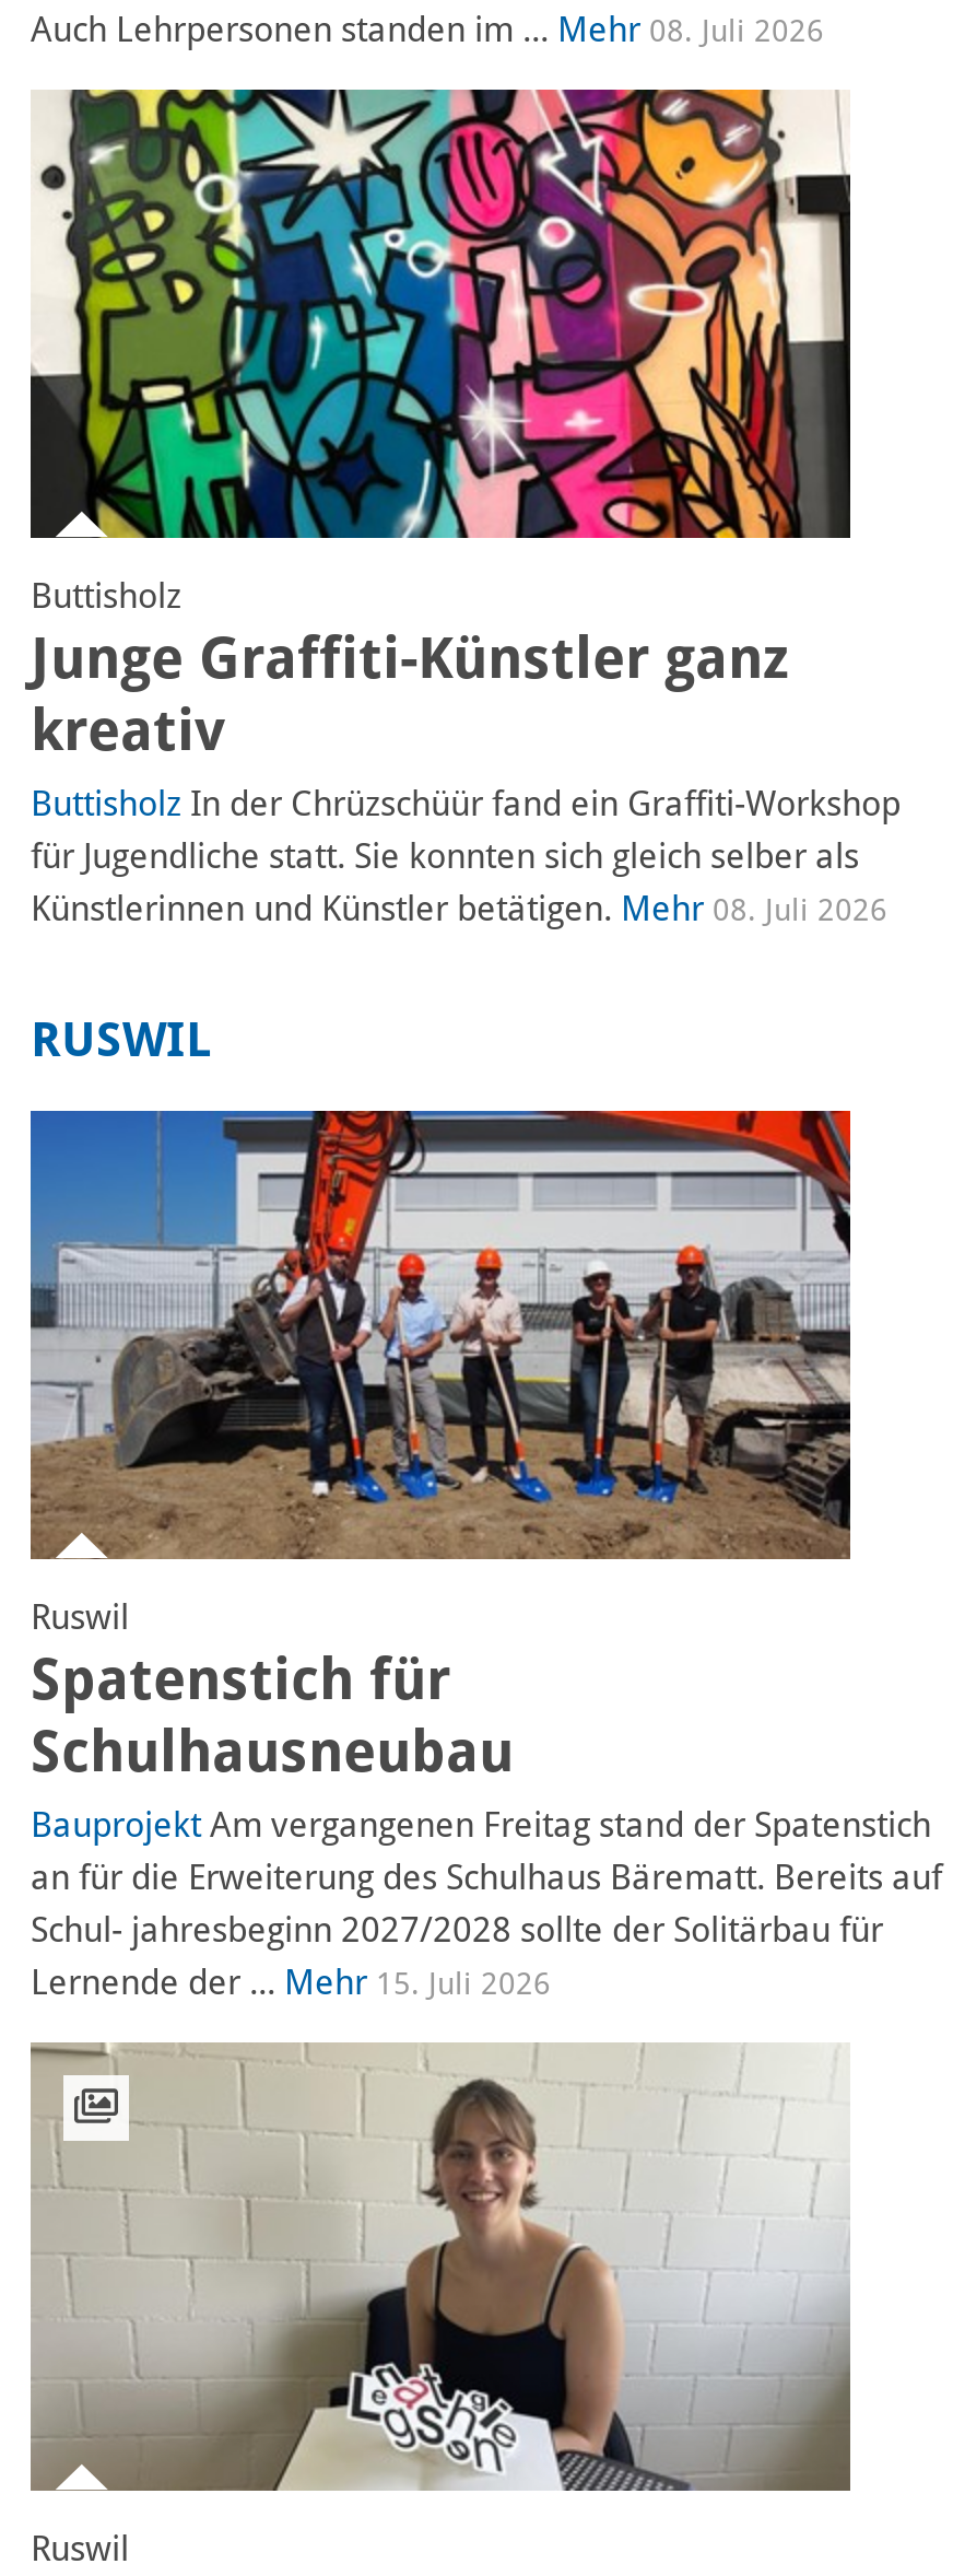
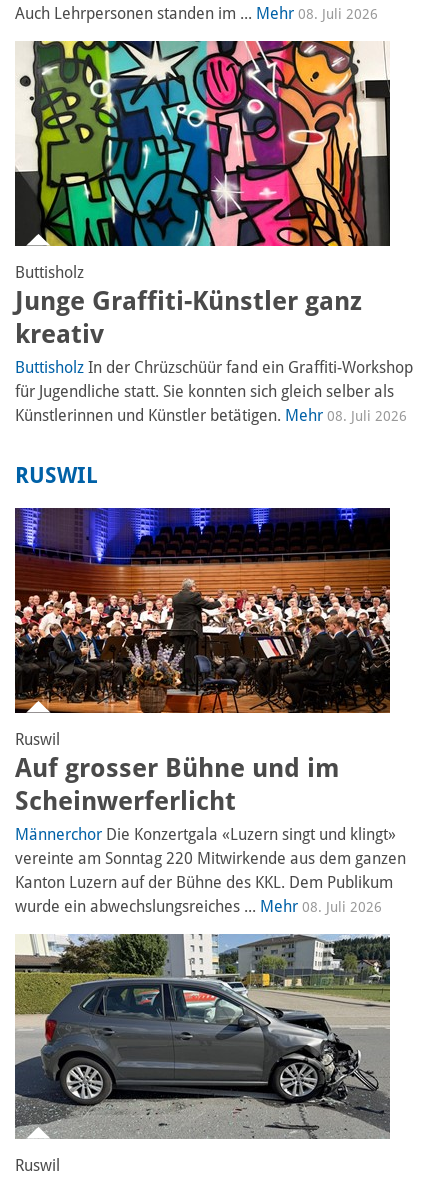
[28,1109,942,2002] [image] | Spatenstich für | Schulhausneubau | Bauprojekt Am vergangenen Freitag stand der Spatenstich | an für die Erweiterung des Schulhaus Bärematt. Bereits auf | Schul- jahresbeginn 2027/2028 sollte der Solitärbau für | Lernende der ... Mehr 15. Juli 2026 -> [14,507,406,916] [image] | Auf grosser Bühne und im | Scheinwerferlicht | Männerchor Die Konzertgala «Luzern singt und klingt» | vereinte am Sonntag 220 Mitwirkende aus dem ganzen | Kanton Luzern auf der Bühne des KKL. Dem Publikum | wurde ein abwechslungsreiches ... Mehr 08. Juli 2026
[31,2042,850,2491] [image] -> [15,934,391,1139] [image]

